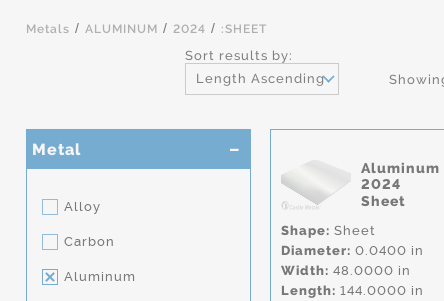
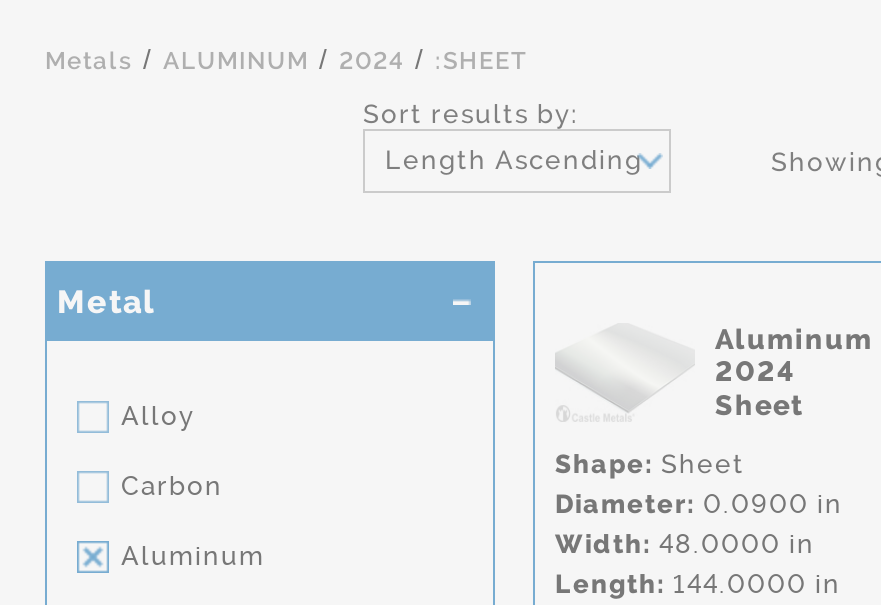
[281,243,424,258] Diameter: 0.0400 in -> [555,489,843,519] Diameter: 0.0900 in

